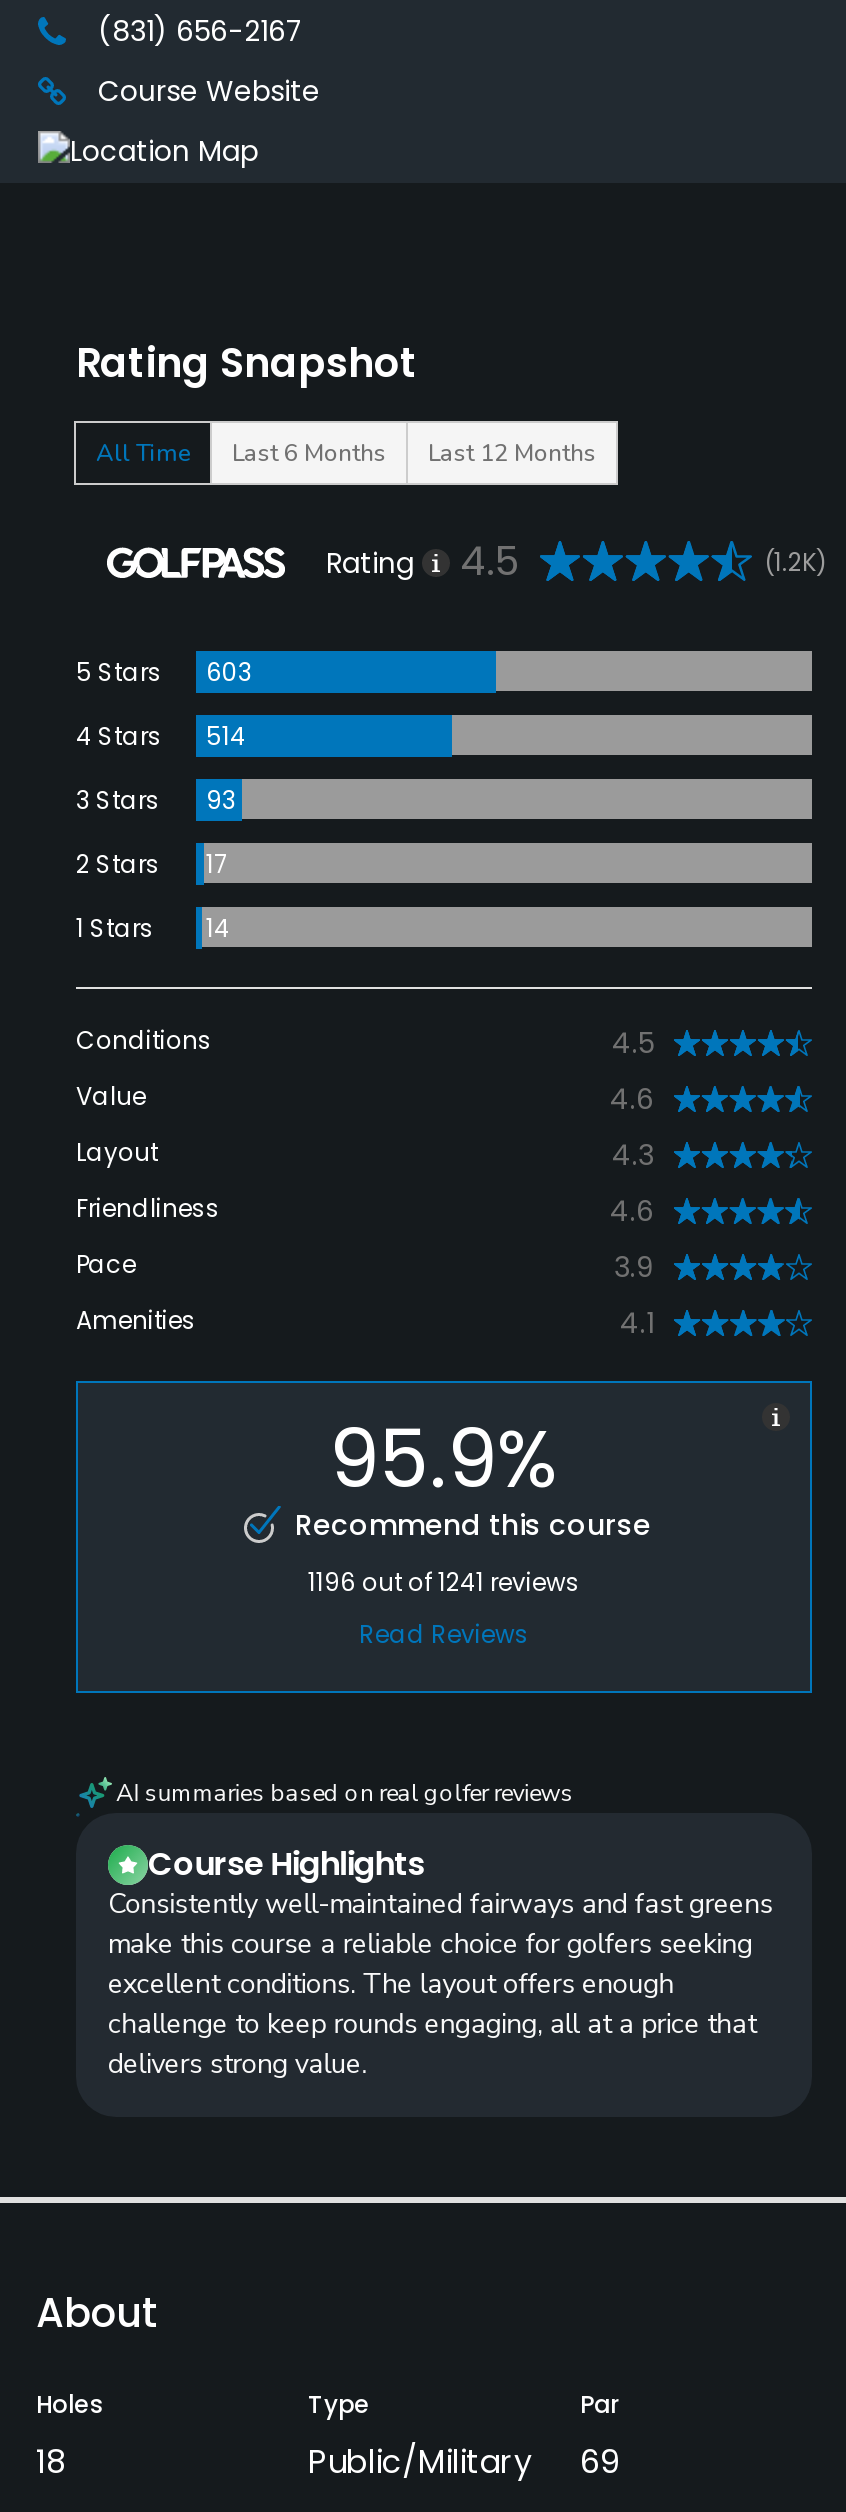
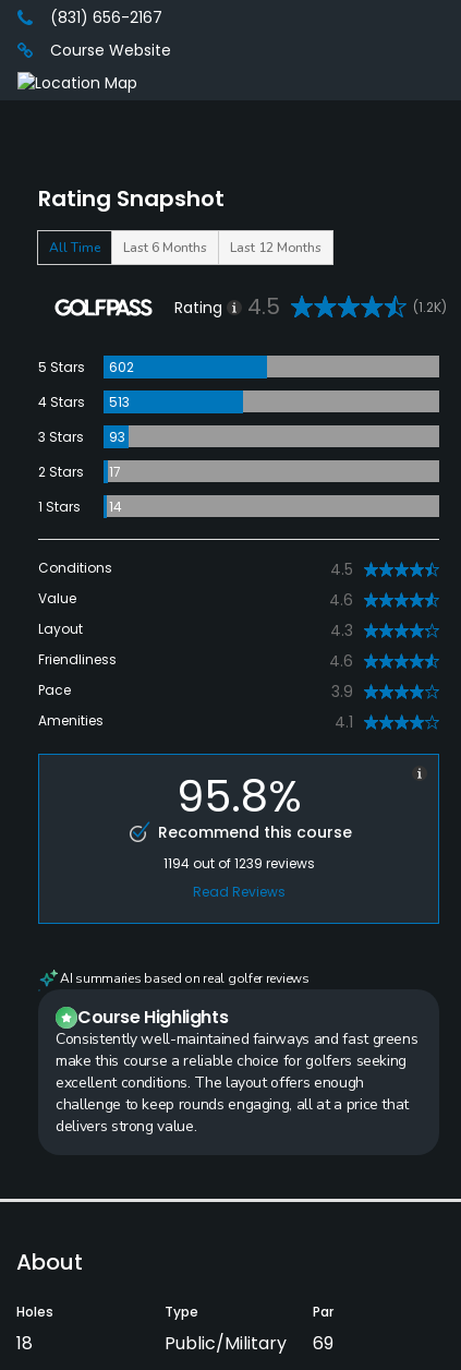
[76,655,252,690] 5 Stars 603 -> [38,358,134,377] 5 Stars 602
[76,719,246,754] 4 Stars 514 -> [38,393,130,412] 4 Stars 513
[329,1403,559,1515] 95.9% -> [176,766,301,827] 95.8%
[308,1565,580,1599] 1196 out of 1241 reviews -> [163,854,314,873] 1194 out of 1239 reviews

